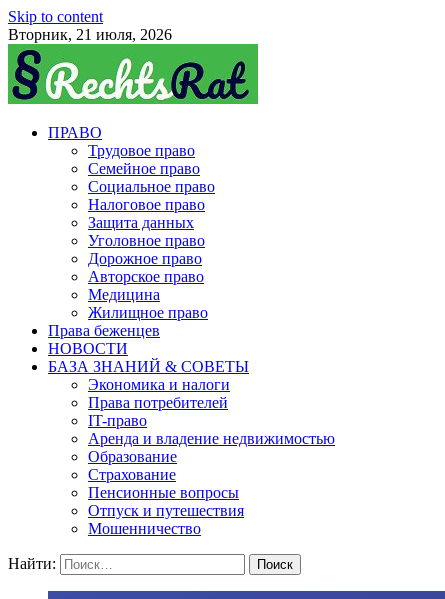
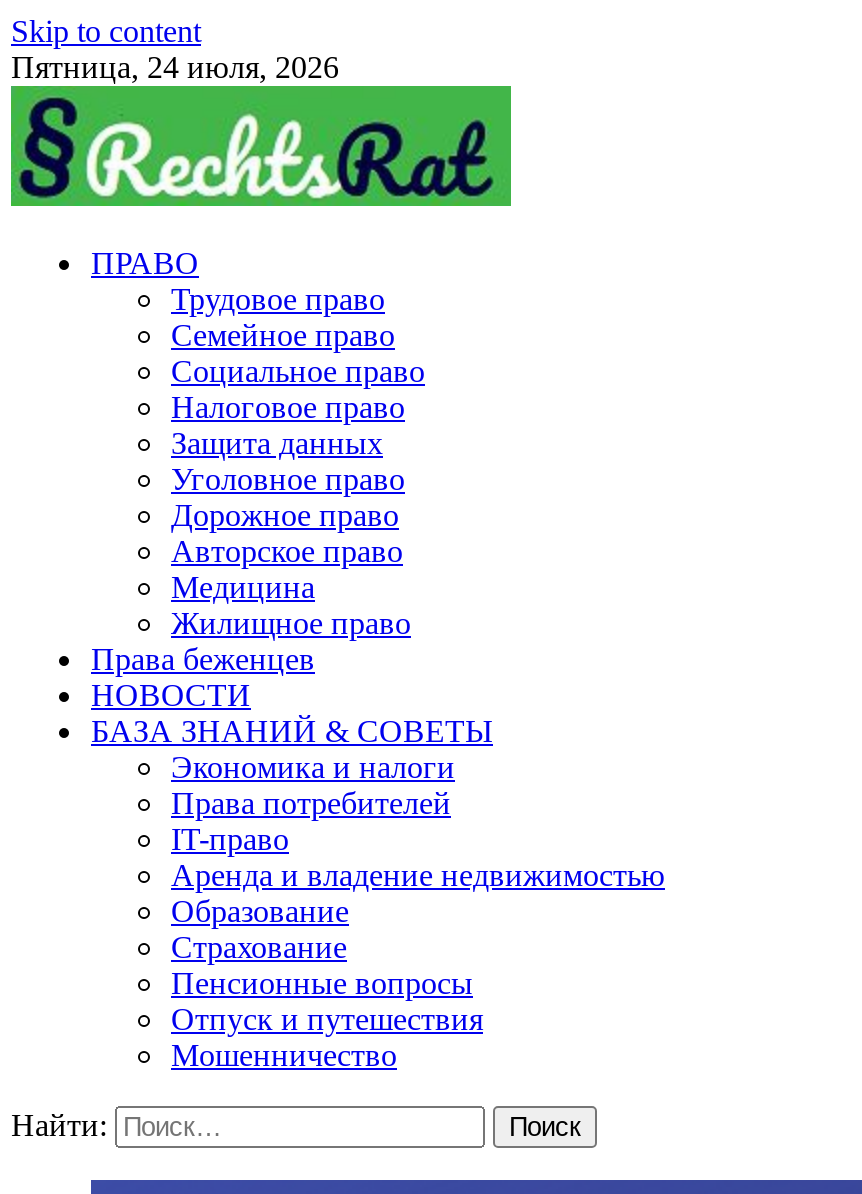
[8,26,172,43] Вторник, 21 июля, 2026 -> [11,50,339,84] Пятница, 24 июля, 2026

